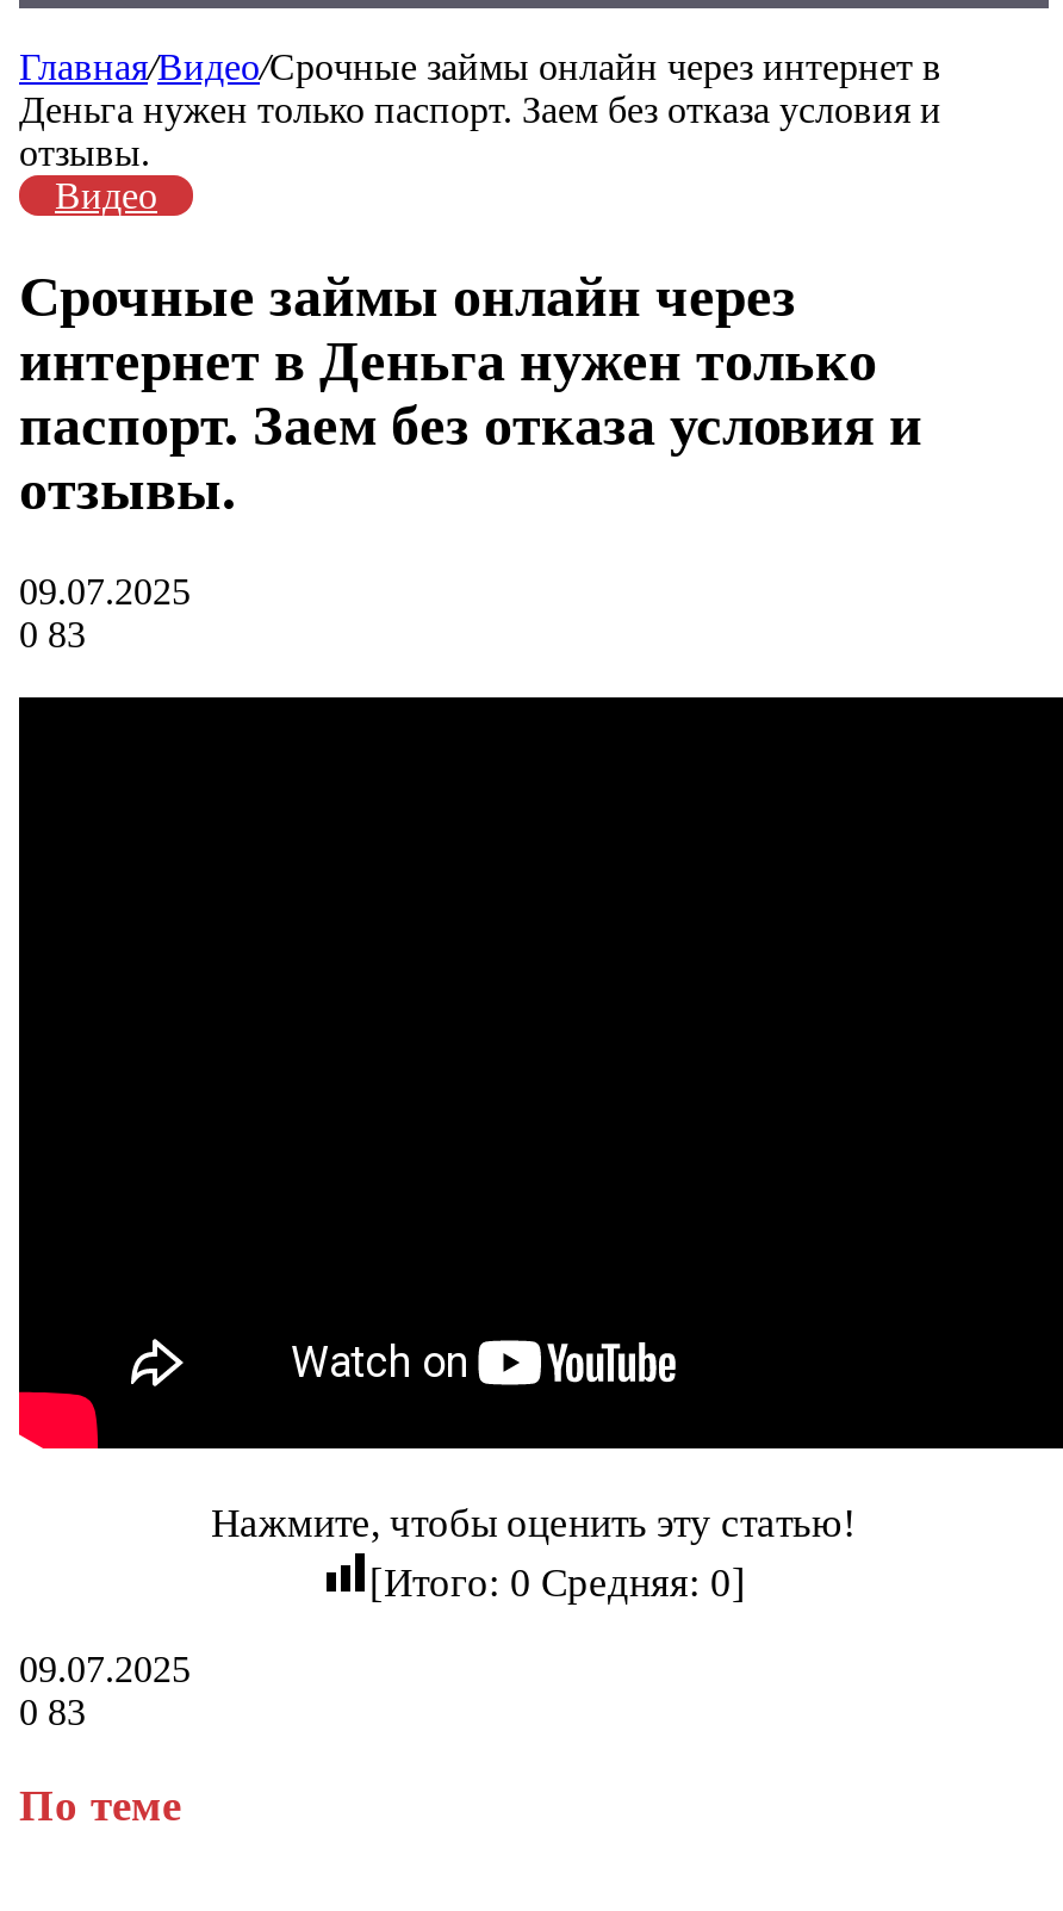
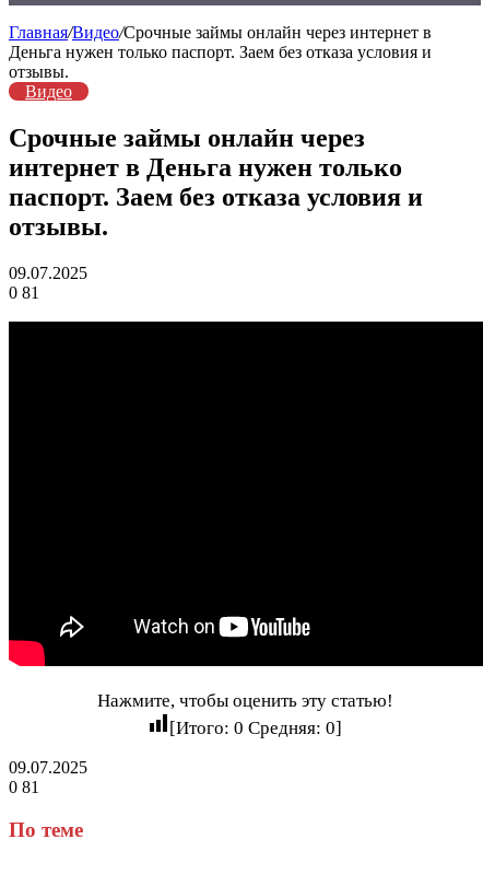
[19,613,86,654] 0 83 -> [9,283,39,302] 0 81
[19,1691,86,1732] 0 83 -> [9,777,39,796] 0 81

